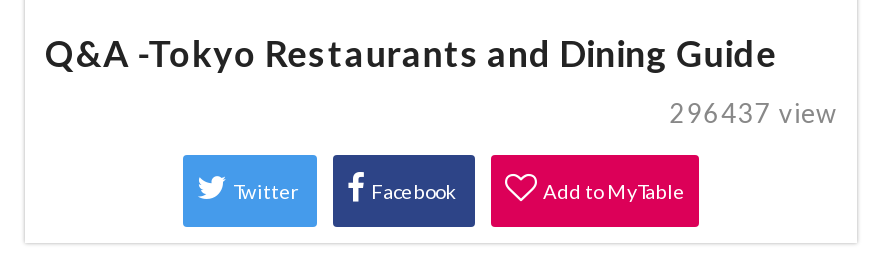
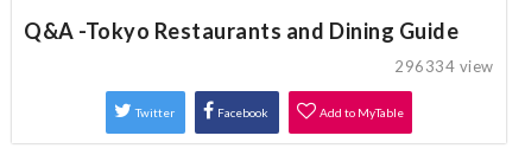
[670,97,837,129] 296437 view -> [395,57,494,75] 296334 view

